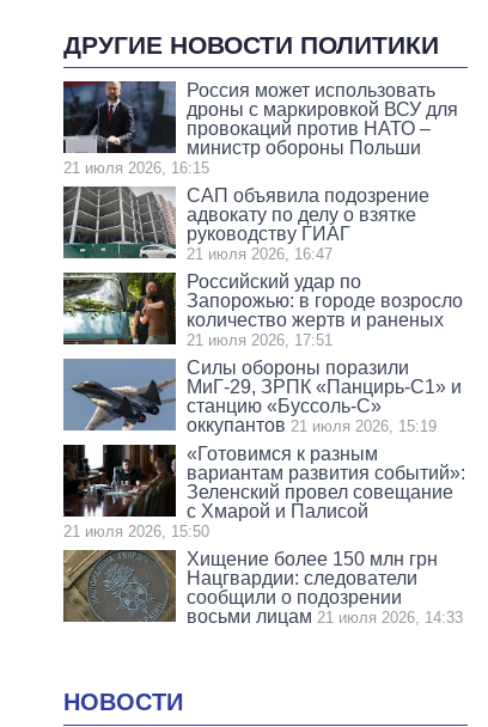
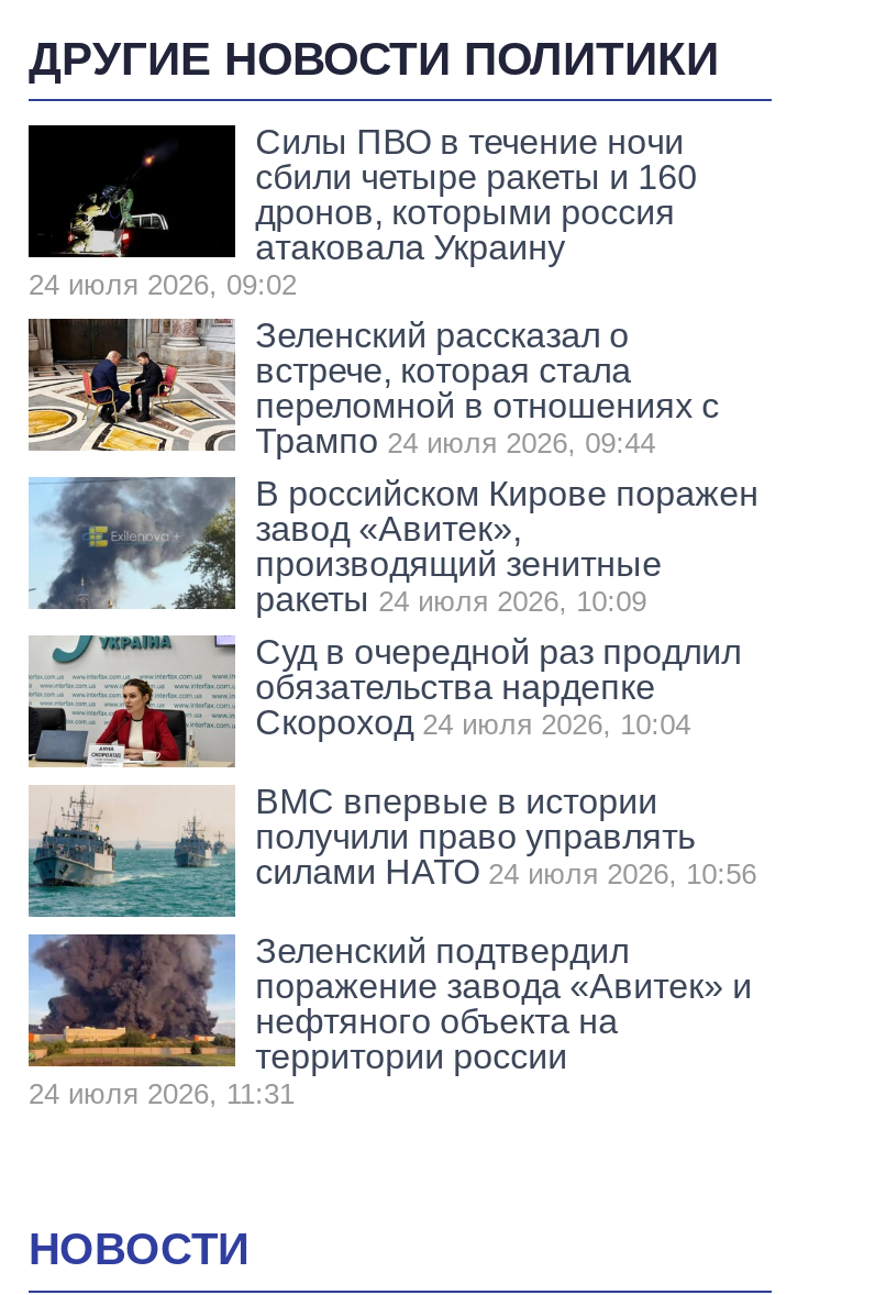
[62,80,465,626] [image] | Россия может использовать | дроны с маркировкой ВСУ для | провокаций против НАТО – | министр обороны Польши | 21 июля 2026, 16:15 | САП объявила подозрение | адвокату по делу о взятке | руководству ГИАГ | 21 июля 2026, 16:47 | Российский удар по | Запорожью: в городе возросло | количество жертв и раненых | 21 июля 2026, 17:51 | Силы обороны поразили | МиГ-29, ЗРПК «Панцирь-С1» и | станцию «Буссоль-С» | оккупантов 21 июля 2026, 15:19 | «Готовимся к разным | вариантам развития событий»: | Зеленский провел совещание | с Хмарой и Палисой | 21 июля 2026, 15:50 | Хищение более 150 млн грн | Нацгвардии: следователи | сообщили о подозрении | восьми лицам 21 июля 2026, 14:33 -> [29,123,759,1110] [image] | Силы ПВО в течение ночи | сбили четыре ракеты и 160 | дронов, которыми россия | атаковала Украину | 24 июля 2026, 09:02 | Зеленский рассказал о | встрече, которая стала | переломной в отношениях с | Трампо 24 июля 2026, 09:44 | В российском Кирове поражен | завод «Авитек», | производящий зенитные | ракеты 24 июля 2026, 10:09 | Суд в очередной раз продлил | обязательства нардепке | Скороход 24 июля 2026, 10:04 | ВМС впервые в истории | получили право управлять | силами НАТО 24 июля 2026, 10:56 | Зеленский подтвердил | поражение завода «Авитек» и | нефтяного объекта на | территории россии | 24 июля 2026, 11:31
[62,195,170,259] [image] -> [26,319,224,451] [image]
[62,271,170,346] [image] -> [29,477,224,609] [image]
[63,359,170,432] [image] -> [29,635,224,767] [image]
[62,444,170,513] [image] -> [26,785,224,901] [image]
[62,549,170,589] [image] -> [29,985,224,1060] [image]

